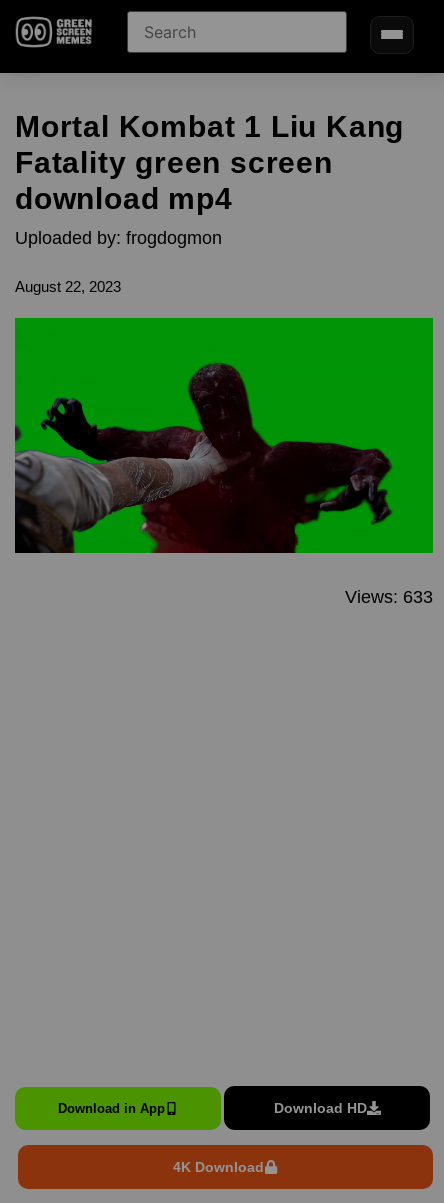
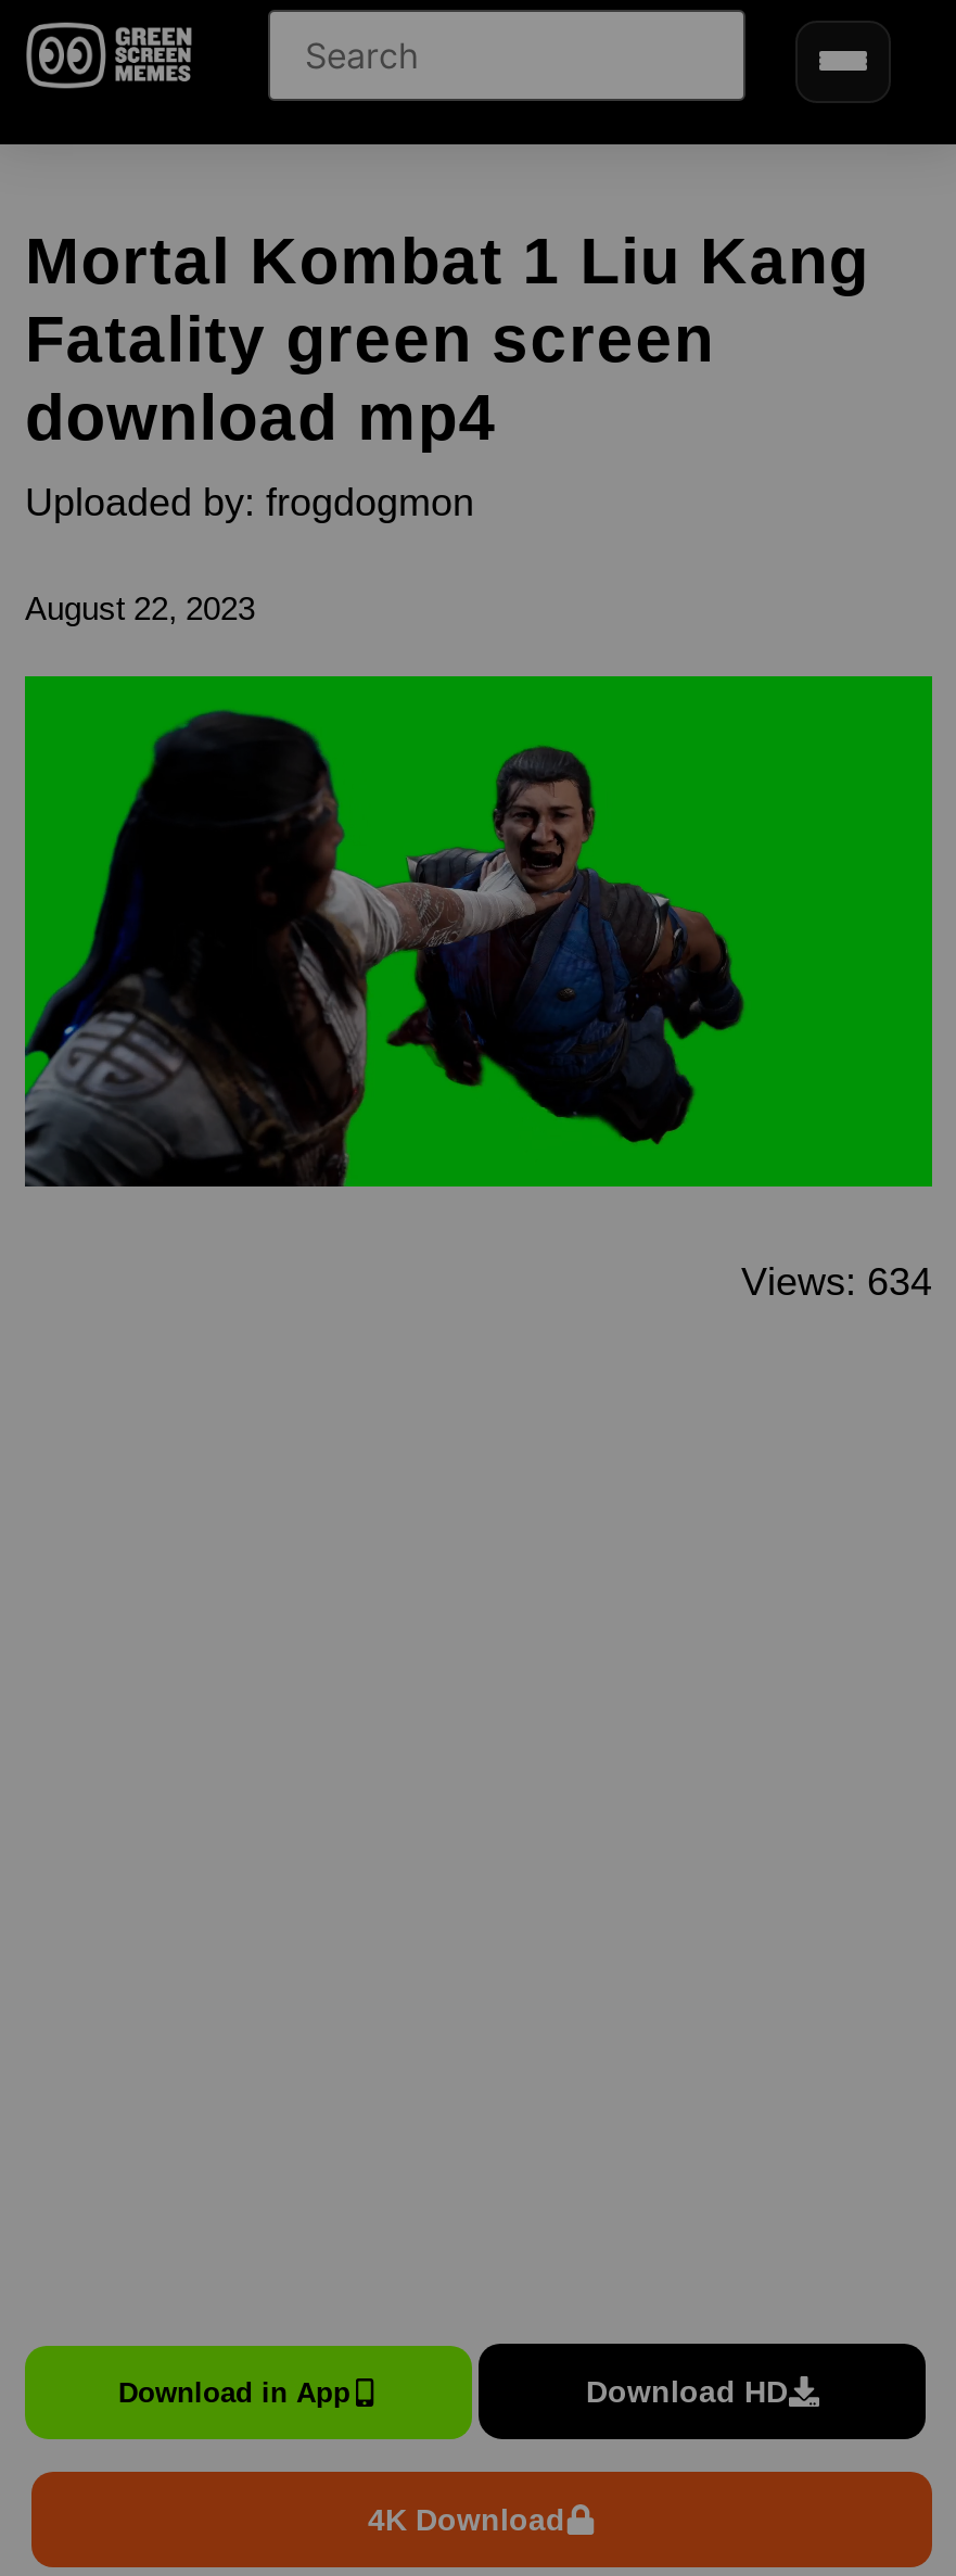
[14,334,433,607] [image] | Views: 633 -> [23,709,932,1304] [image] | Views: 634

